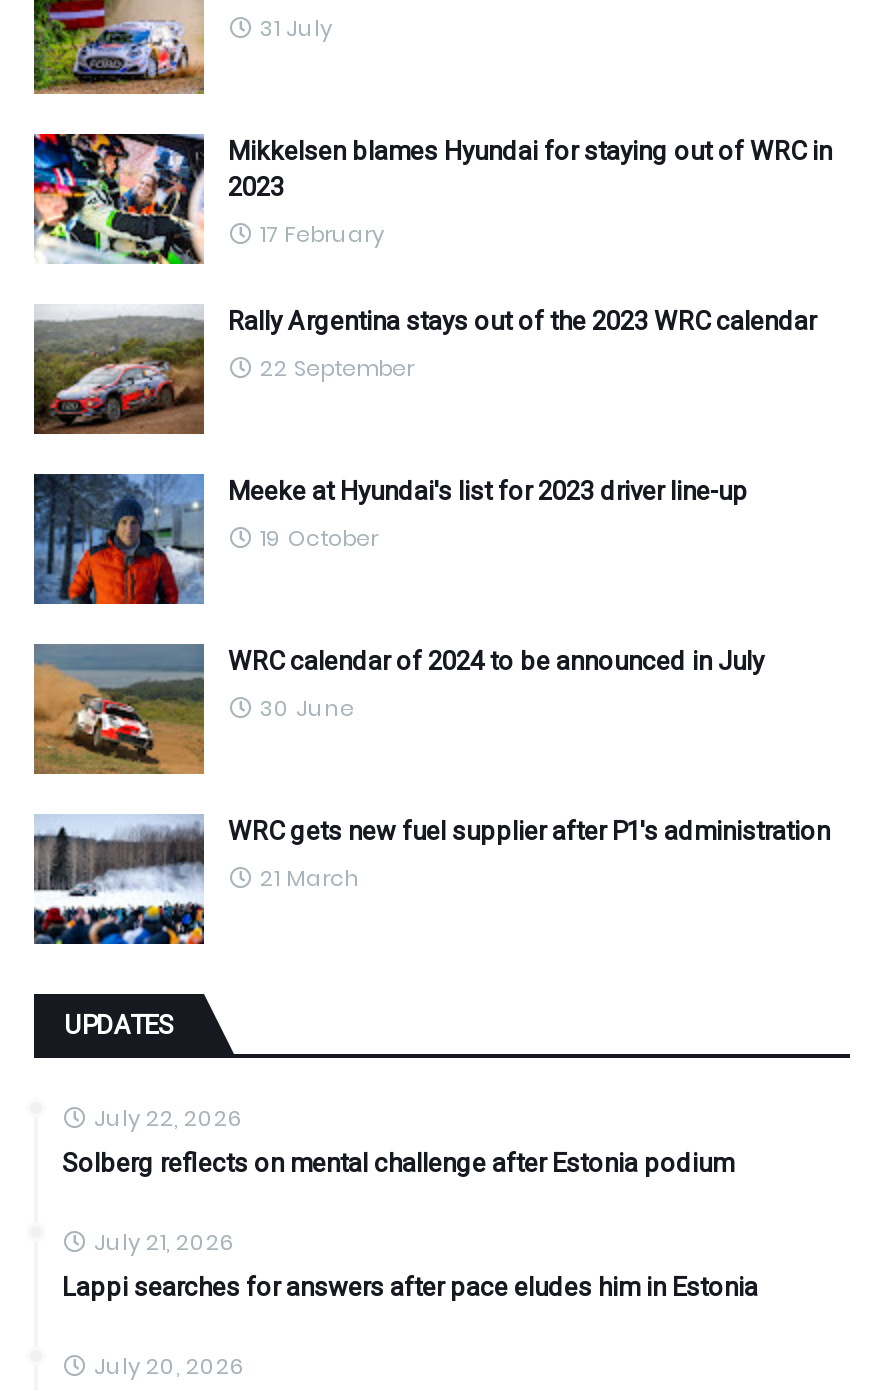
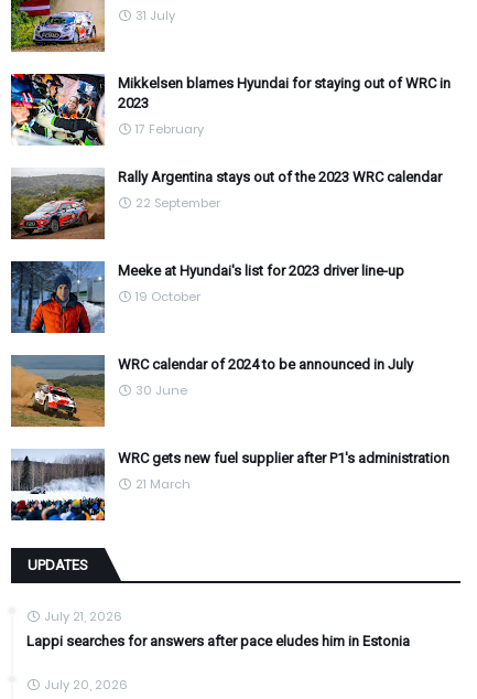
[62,1102,734,1178] July 22, 2026 | Solberg reflects on mental challenge after Estonia podium -> none

